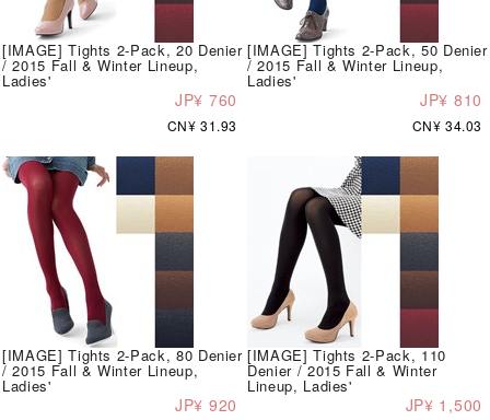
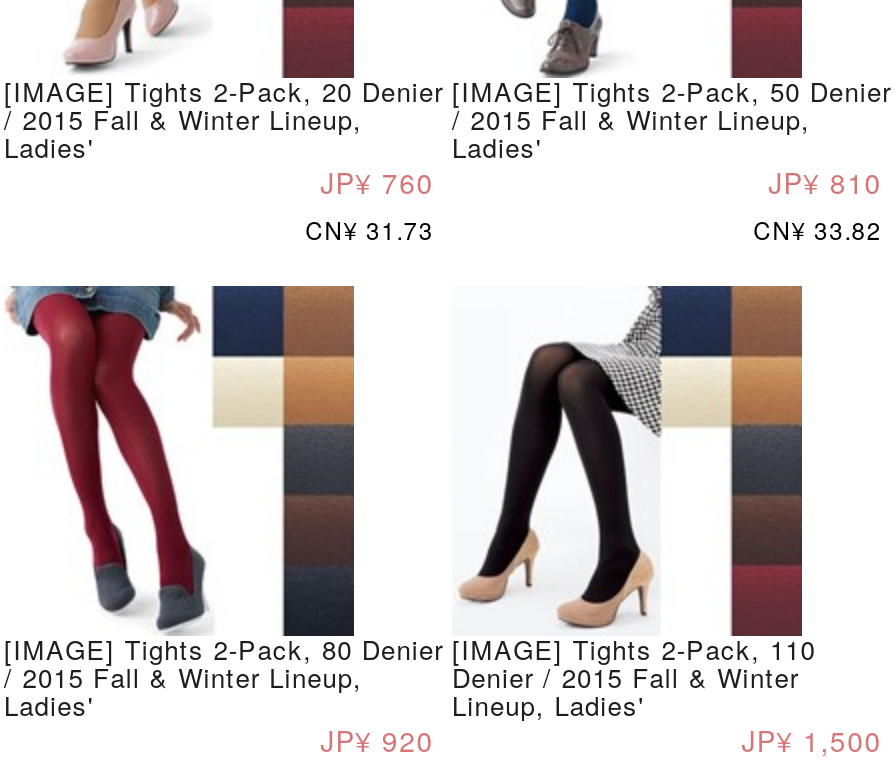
[167,116,237,135] CN¥ 31.93 -> [305,212,434,246] CN¥ 31.73
[412,116,482,135] CN¥ 34.03 -> [753,212,882,246] CN¥ 33.82

